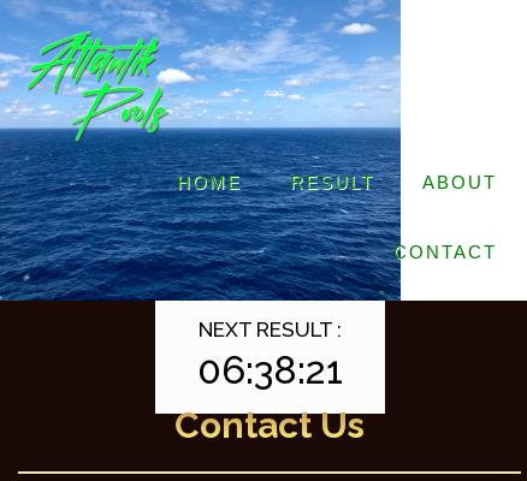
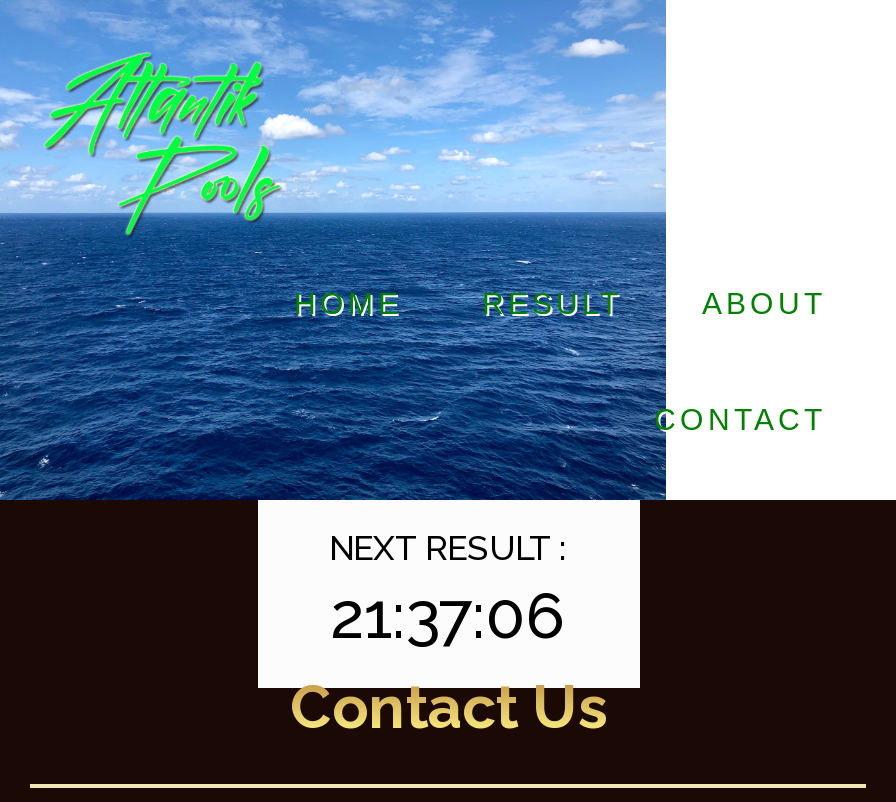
[197,348,342,392] 06:38:21 -> [330,578,566,652] 21:37:06

